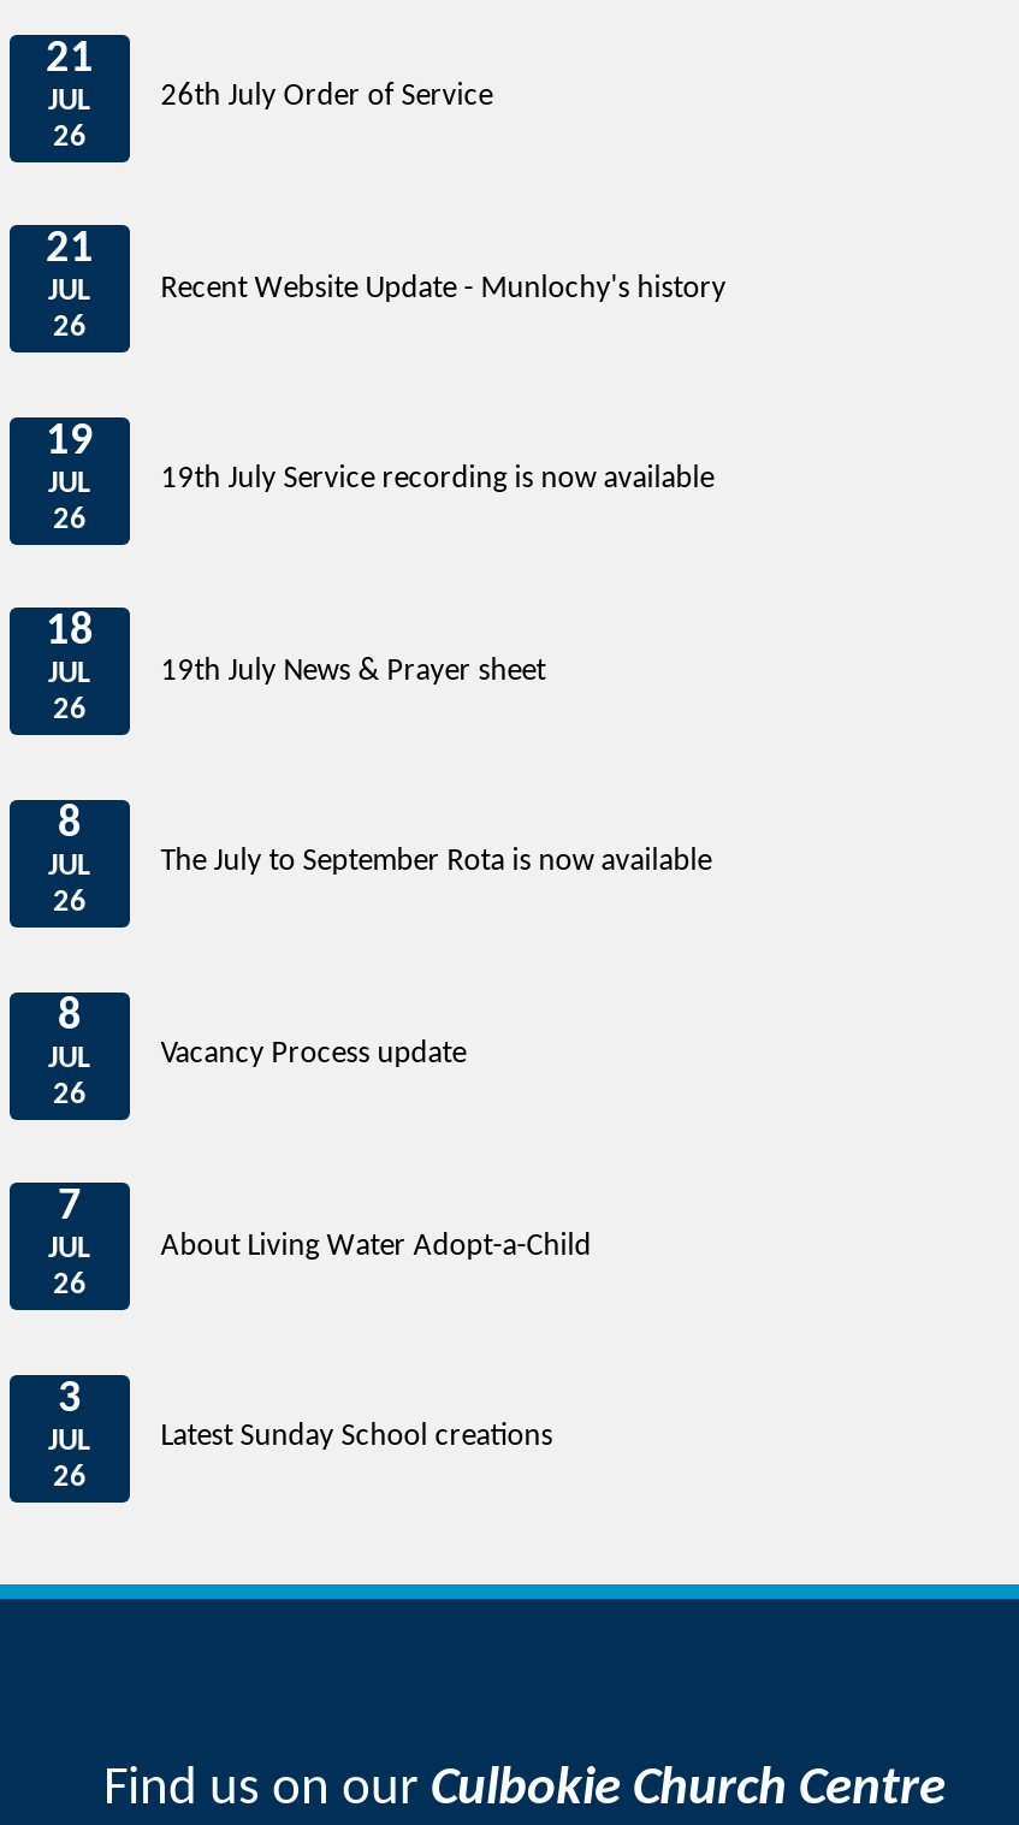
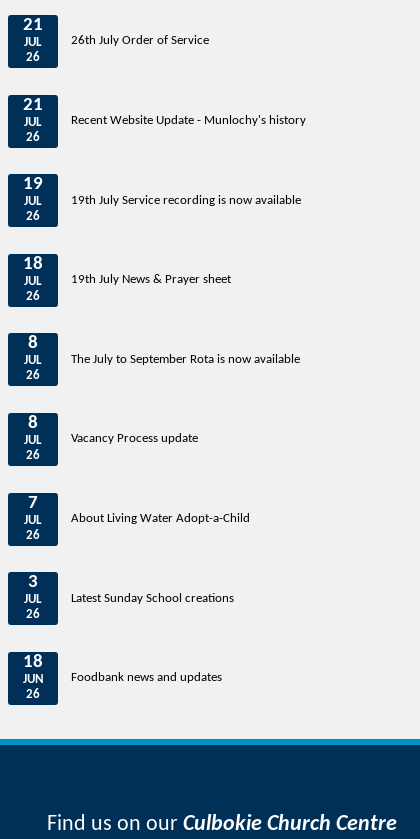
none -> [22,653,43,701] 18 | JUN | 26
none -> [71,671,222,684] Foodbank news and updates

